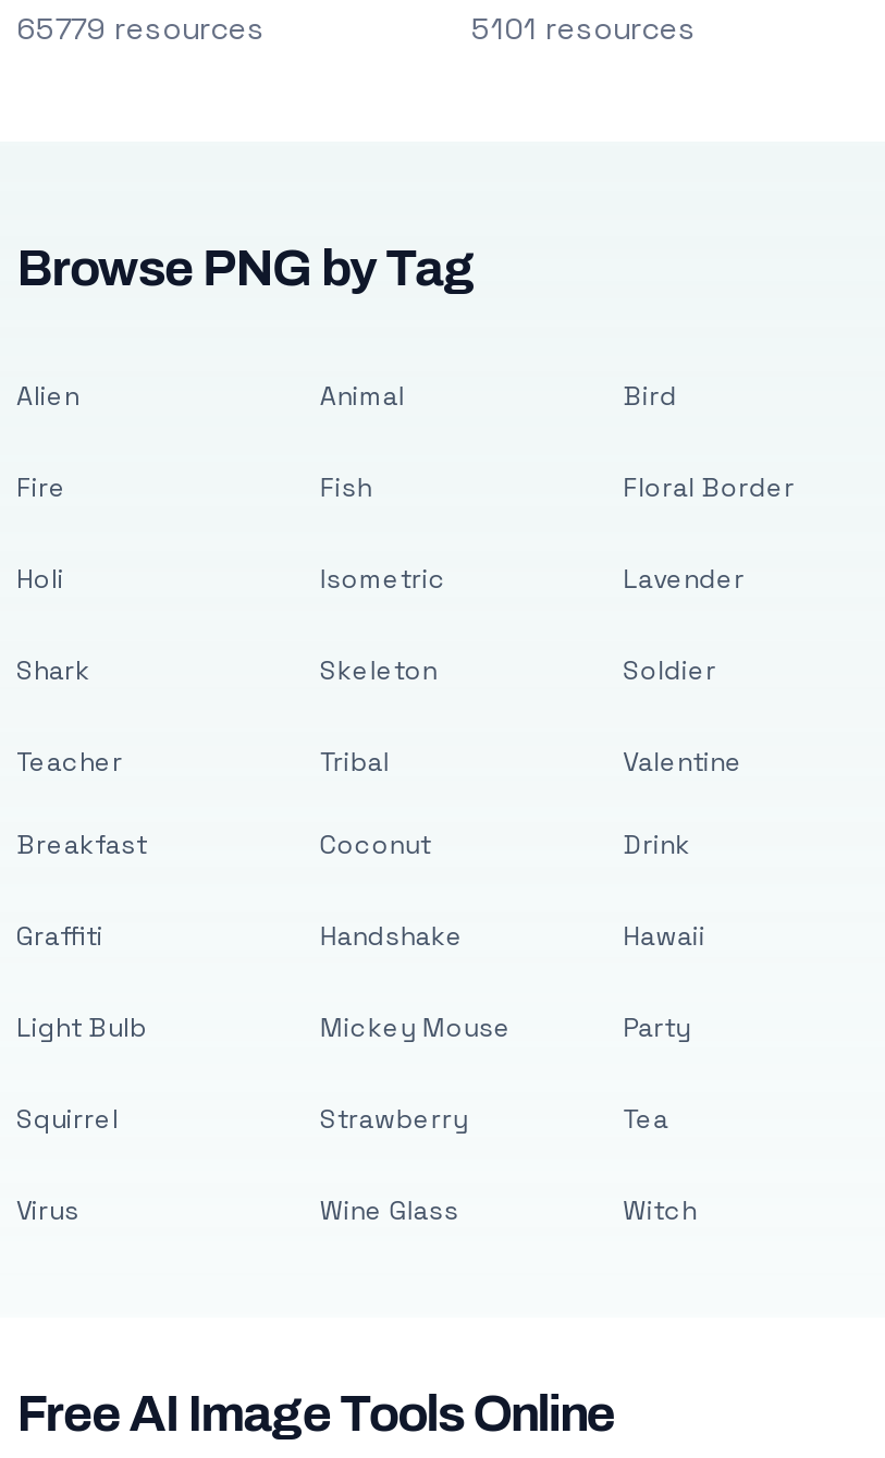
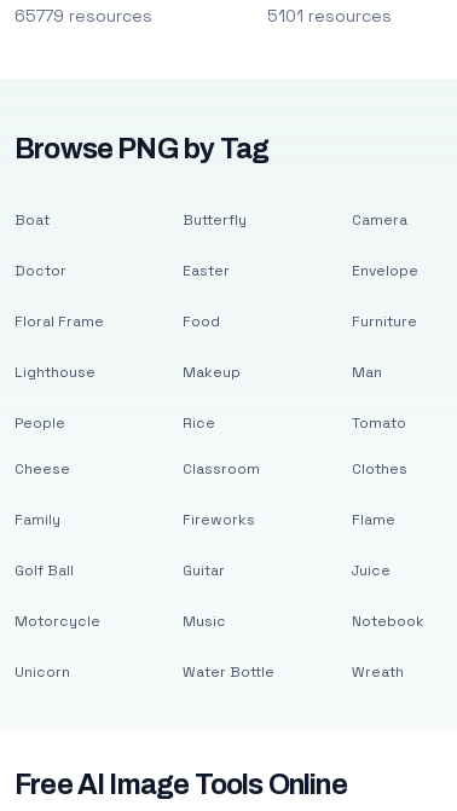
[16,379,79,414] Alien -> [15,210,50,230] Boat
[320,379,405,414] Animal -> [183,210,247,230] Butterfly
[623,379,678,414] Bird -> [351,210,407,230] Camera
[16,470,66,505] Fire -> [15,261,66,280] Doctor
[320,470,372,505] Fish -> [183,261,230,280] Easter
[623,470,795,505] Floral Border -> [351,261,418,280] Envelope
[16,562,64,597] Holi -> [15,312,104,331] Floral Frame
[320,562,446,597] Isometric -> [183,312,220,331] Food
[623,562,745,597] Lavender -> [351,312,417,331] Furniture
[16,653,90,688] Shark -> [15,363,96,382] Lighthouse
[320,653,437,688] Skeleton -> [183,363,241,382] Makeup
[623,653,717,688] Soldier -> [351,363,382,382] Man
[16,745,123,780] Teacher -> [15,413,65,433] People
[320,745,389,780] Tribal -> [183,413,216,433] Rice
[623,745,743,780] Valentine -> [351,413,406,433] Tomato
[16,828,147,862] Breakfast -> [15,459,70,479] Cheese
[320,828,431,862] Coconut -> [183,459,260,479] Classroom
[623,828,691,862] Drink -> [351,459,407,479] Clothes
[16,919,103,954] Graffiti -> [15,510,60,529] Family
[320,919,463,954] Handshake -> [183,510,255,529] Fireworks
[623,919,706,954] Hawaii -> [351,510,395,529] Flame
[16,1010,147,1045] Light Bulb -> [15,561,74,580] Golf Ball
[320,1010,511,1045] Mickey Mouse -> [183,561,225,580] Guitar
[623,1010,691,1045] Party -> [351,561,390,580] Juice
[16,1102,119,1137] Squirrel -> [15,612,100,631] Motorcycle
[320,1102,468,1137] Strawberry -> [183,612,226,631] Music
[623,1102,669,1137] Tea -> [351,612,424,631] Notebook
[16,1193,79,1228] Virus -> [15,662,70,682] Unicorn
[320,1193,459,1228] Wine Glass -> [183,662,275,682] Water Bottle
[623,1193,697,1228] Witch -> [351,662,403,682] Wreath

